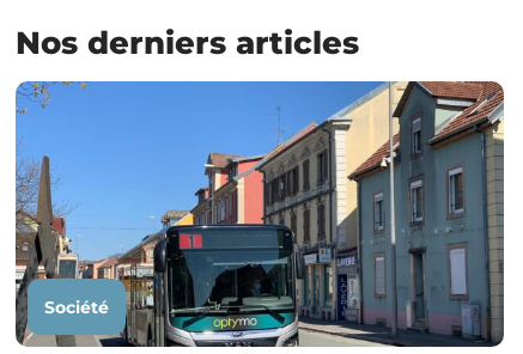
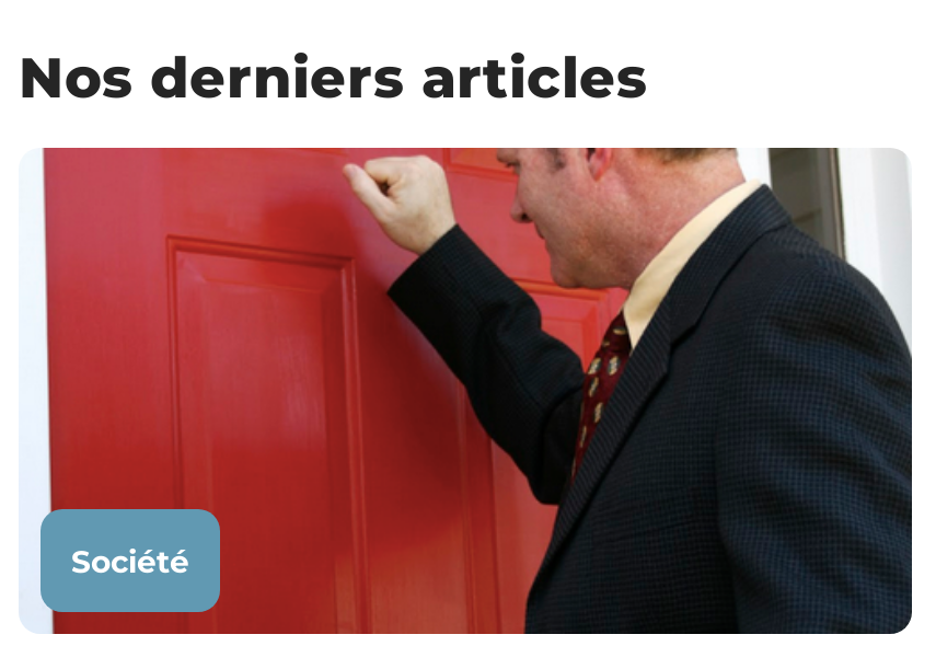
[14,80,505,348] [image] -> [19,146,912,636] [image]

